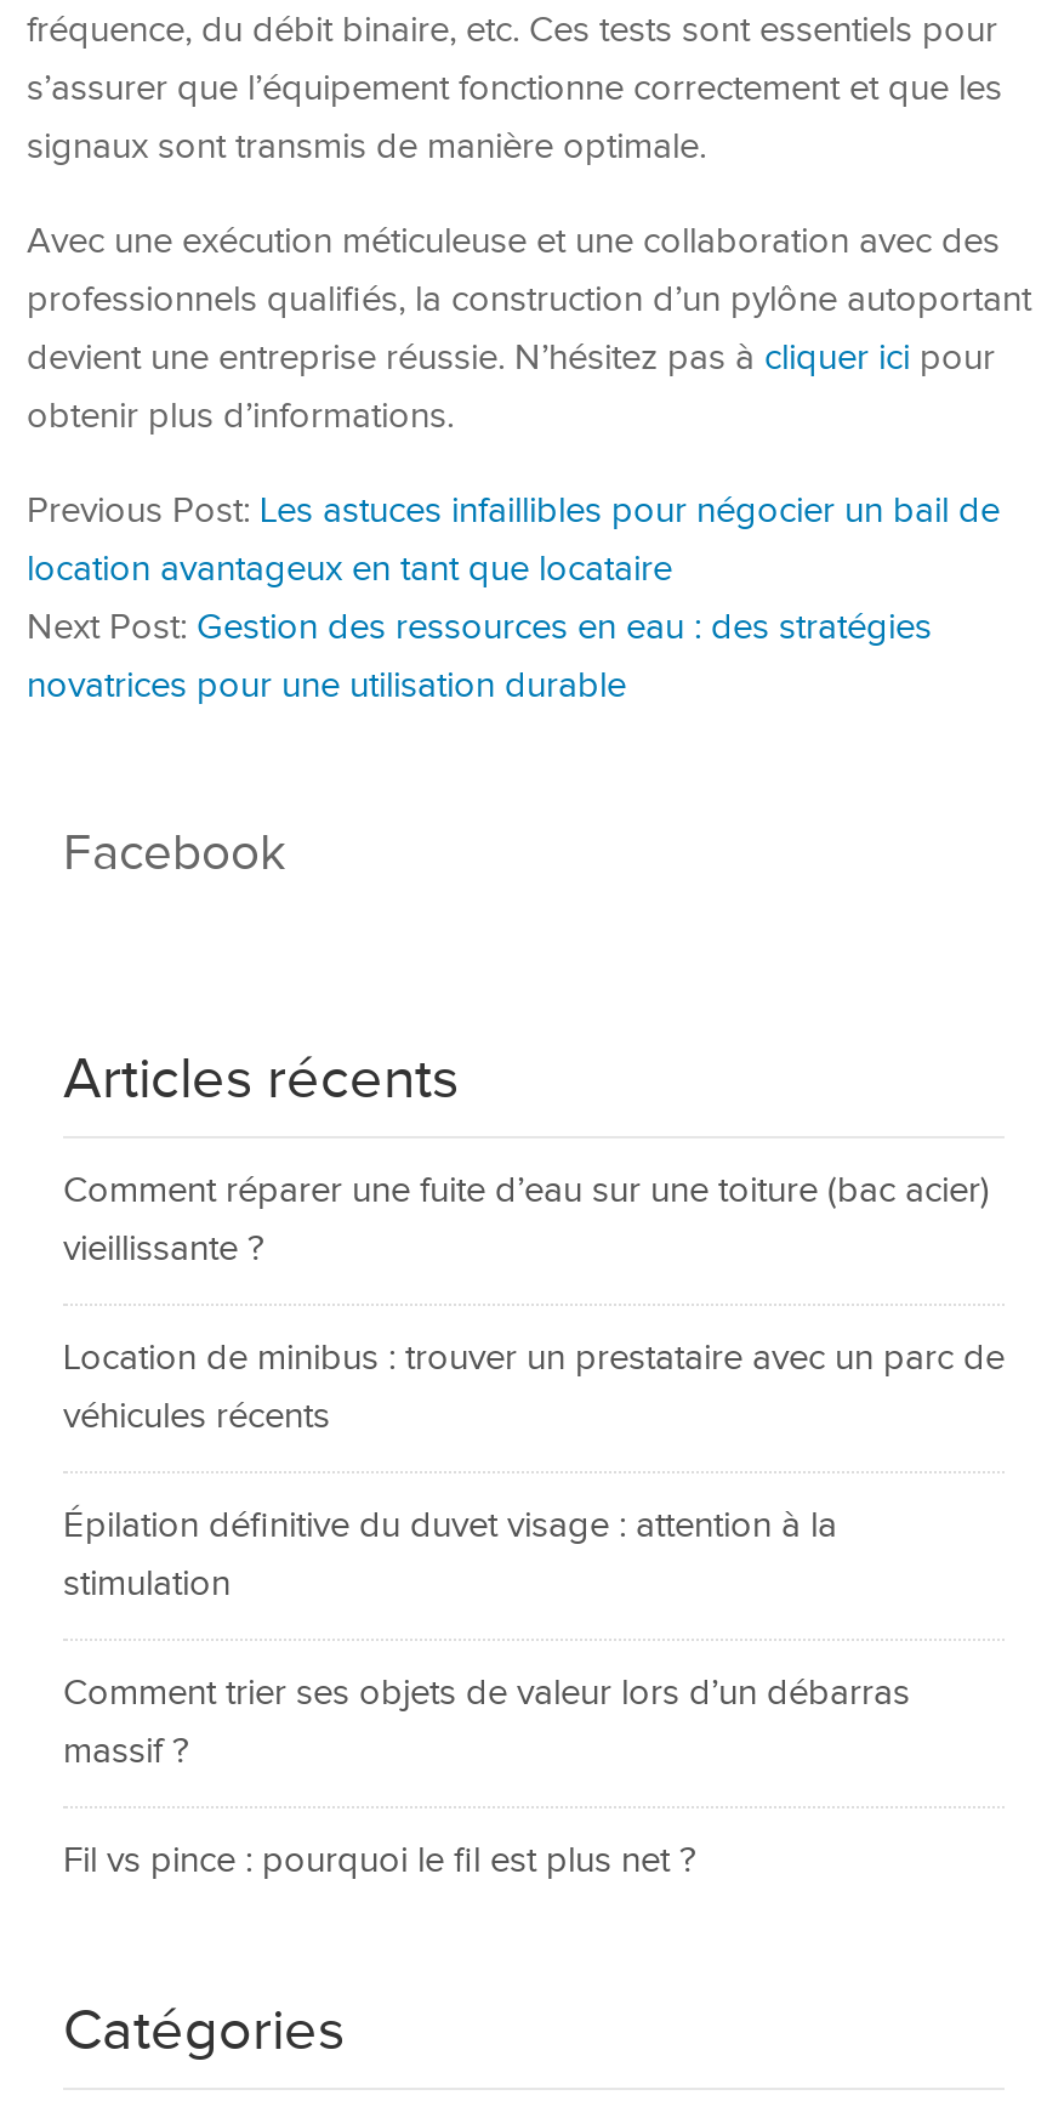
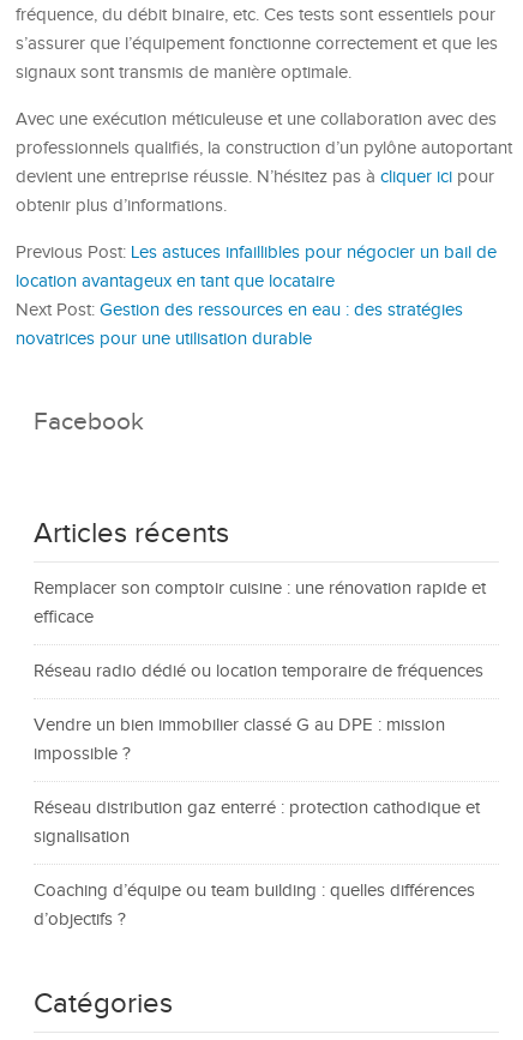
[63,1170,990,1270] Comment réparer une fuite d’eau sur une toiture (bac acier) | vieillissante ? -> [34,578,486,627] Remplacer son comptoir cuisine : une rénovation rapide et | efficace
[63,1338,1005,1437] Location de minibus : trouver un prestataire avec un parc de | véhicules récents -> [34,661,483,681] Réseau radio dédié ou location temporaire de fréquences
[63,1505,837,1605] Épilation définitive du duvet visage : attention à la | stimulation -> [34,715,445,764] Vendre un bien immobilier classé G au DPE : mission | impossible ?
[63,1673,910,1772] Comment trier ses objets de valeur lors d’un débarras | massif ? -> [34,798,480,847] Réseau distribution gaz enterré : protection cathodique et | signalisation
[63,1840,696,1881] Fil vs pince : pourquoi le fil est plus net ? -> [34,880,475,930] Coaching d’équipe ou team building : quelles différences | d’objectifs ?

